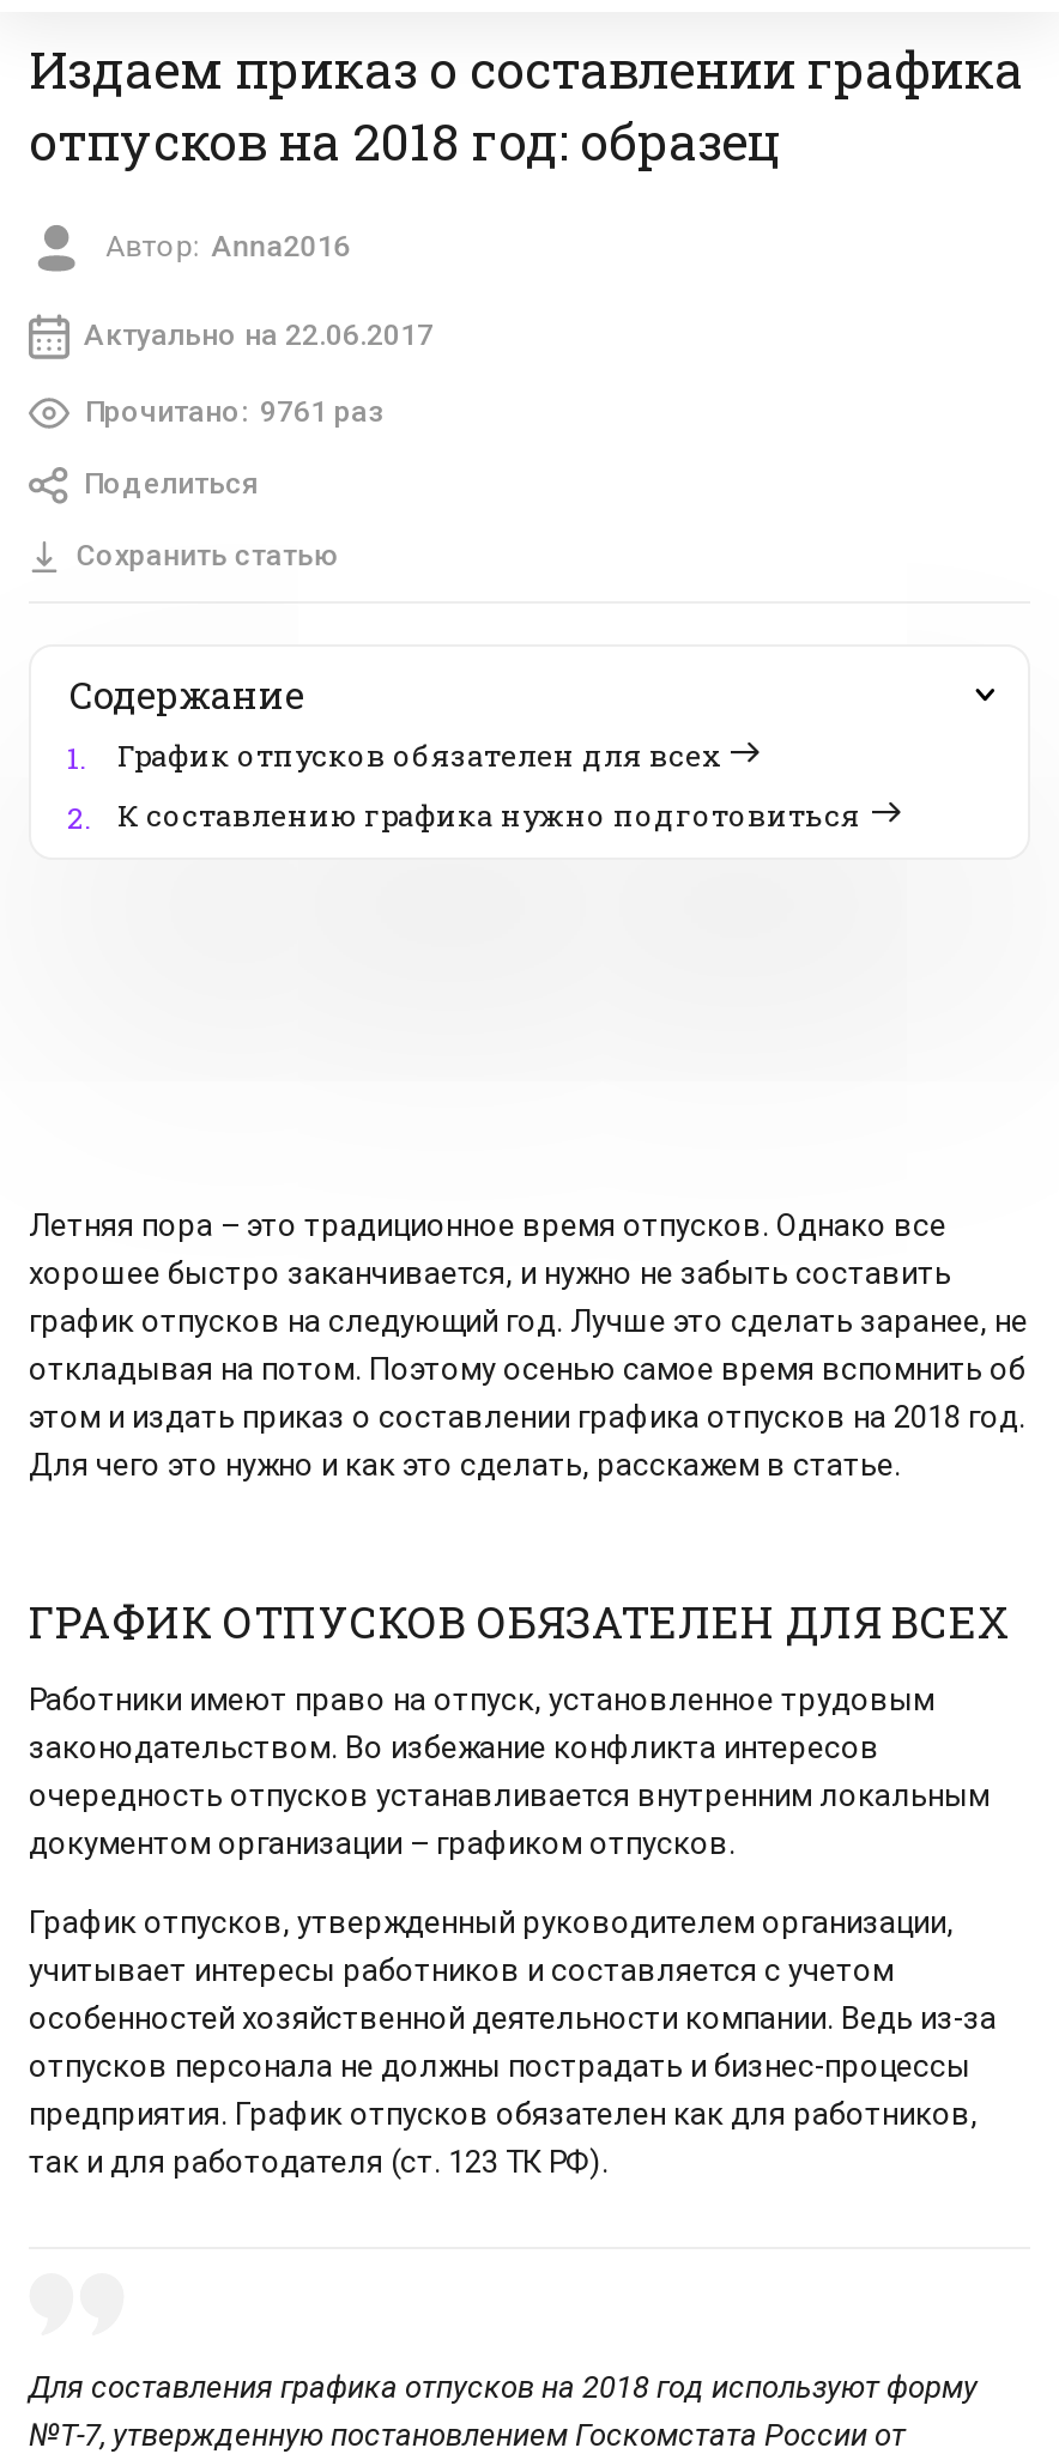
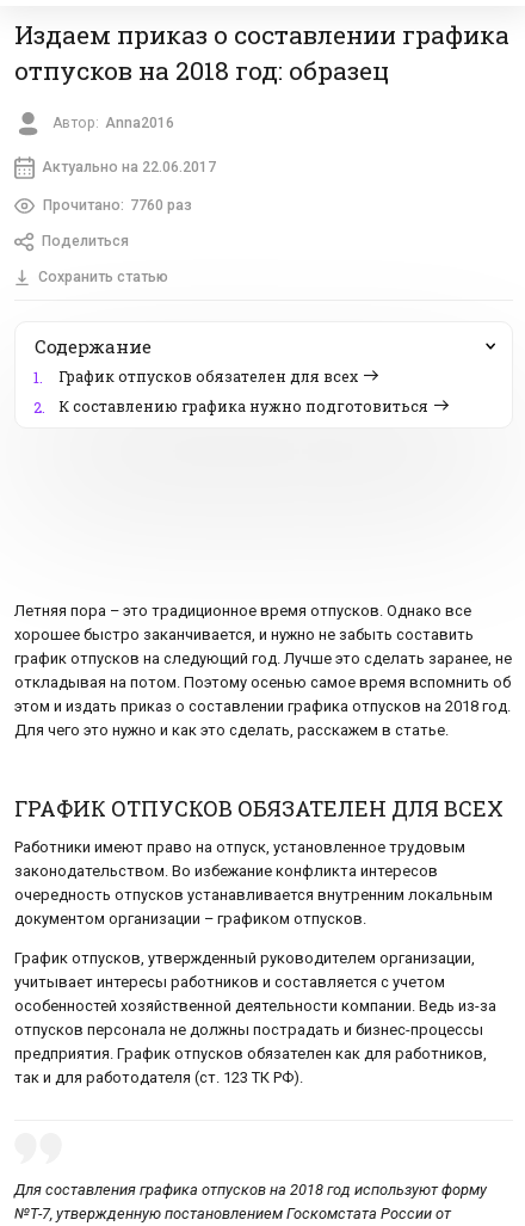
[85,394,385,428] Прочитано: 9761 раз -> [42,196,192,213] Прочитано: 7760 раз

